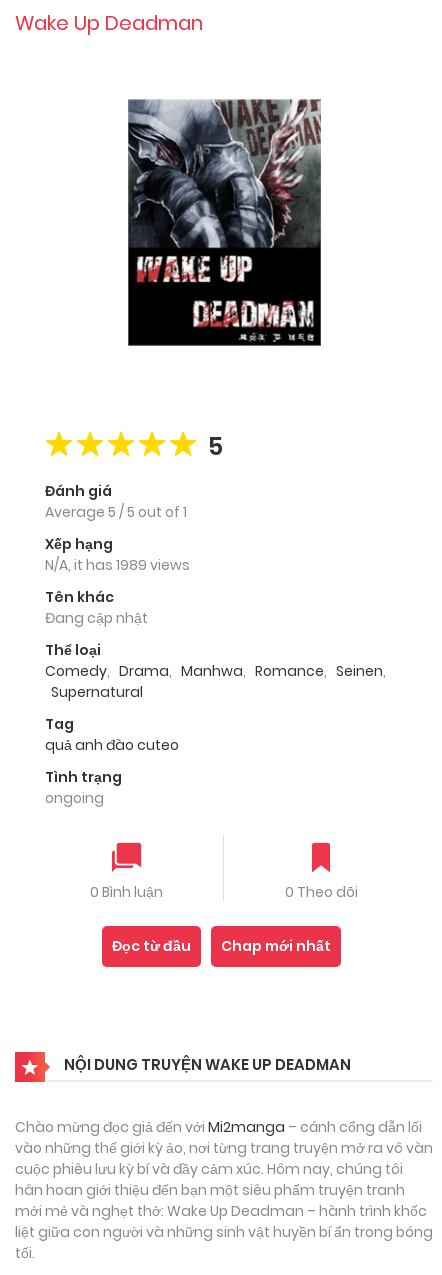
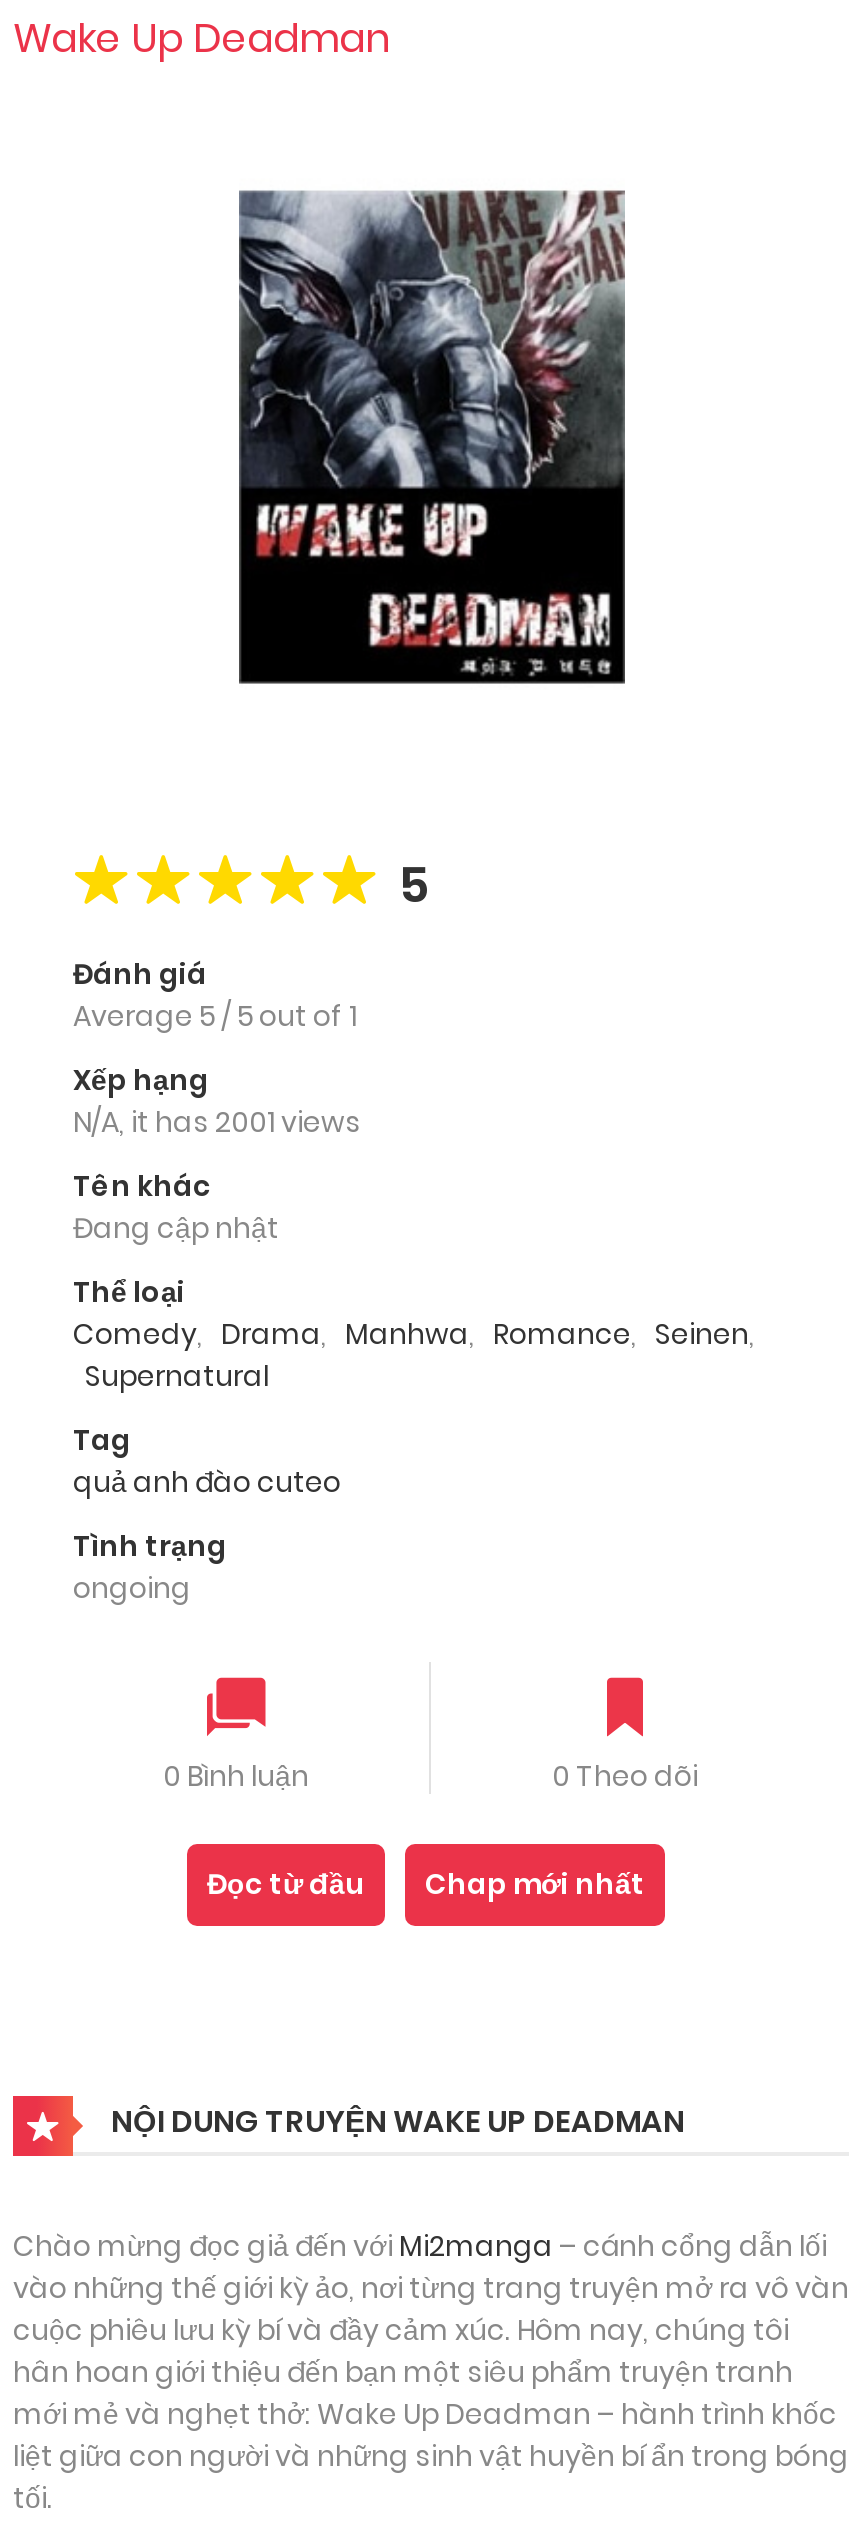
[45,555,190,575] N/A, it has 1989 views -> [73,1103,361,1143] N/A, it has 2001 views

